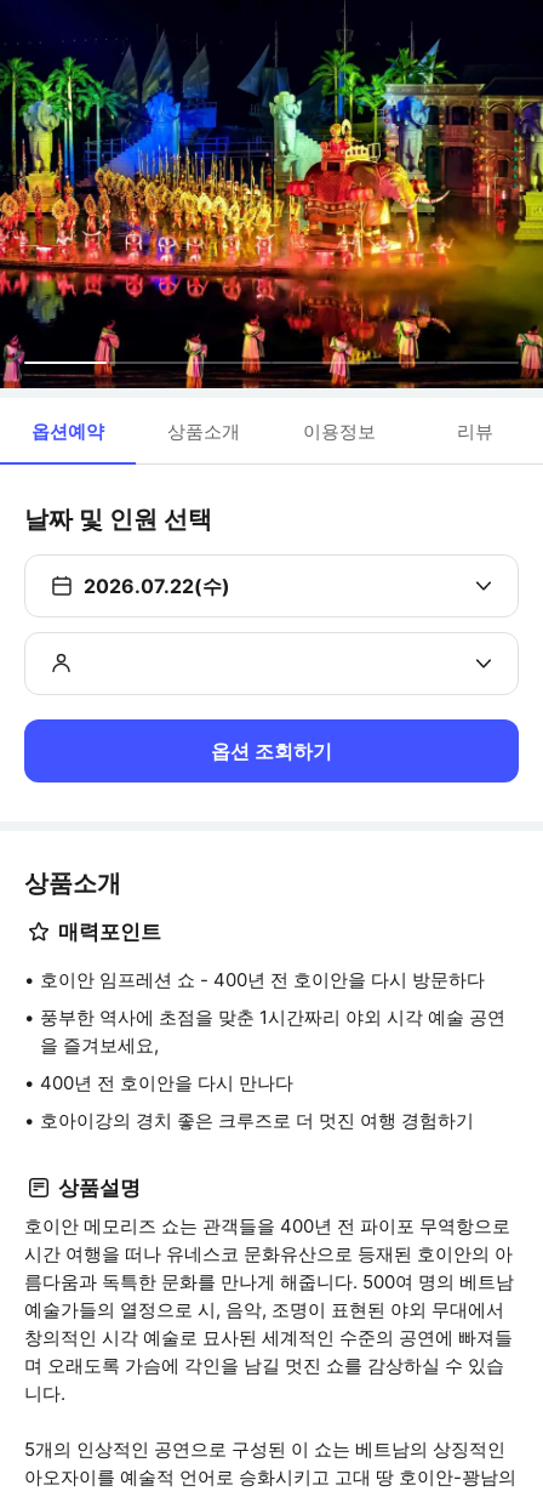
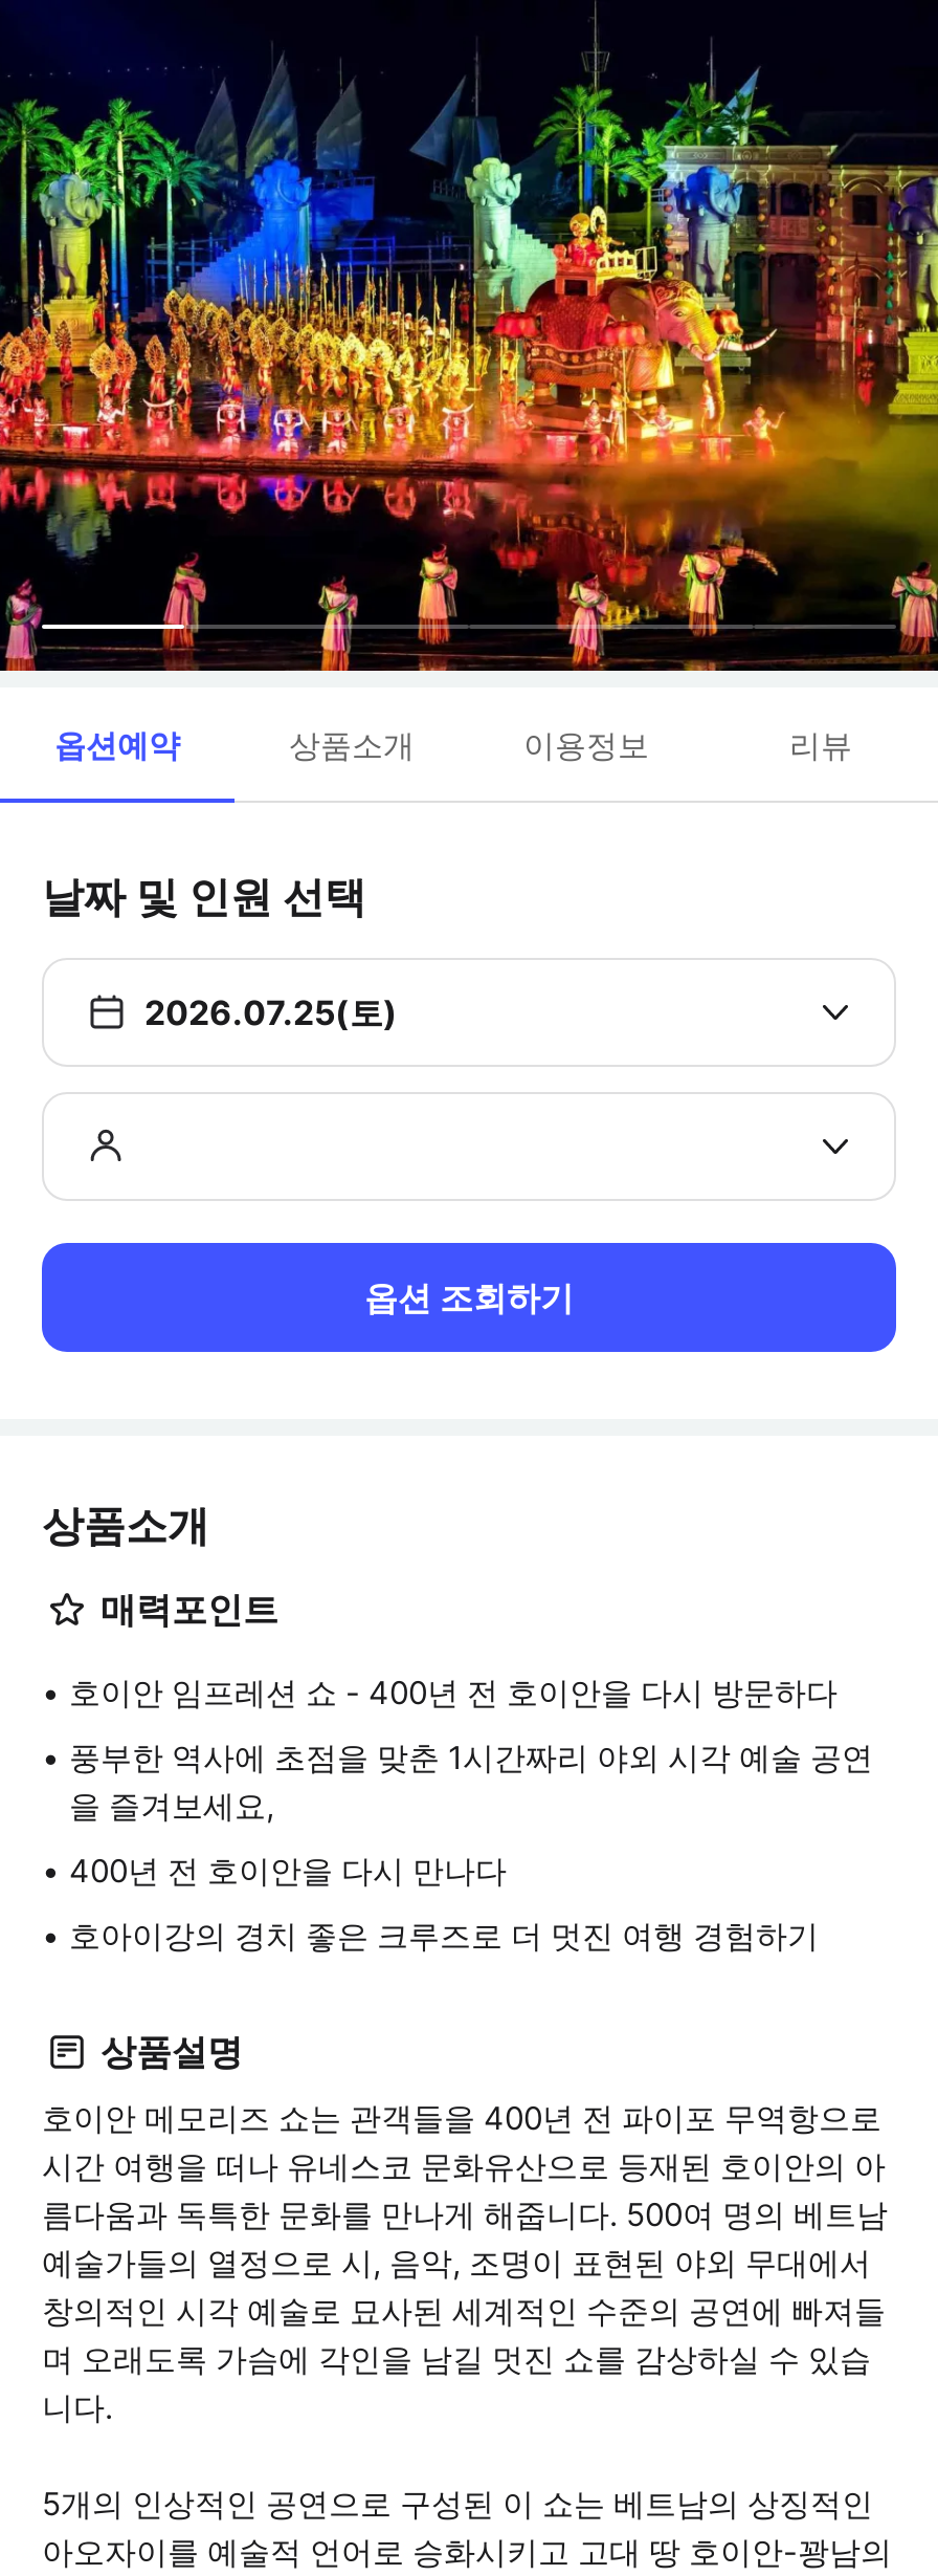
[84,574,230,598] 2026.07.22(수) -> [144,991,398,1033] 2026.07.25(토)

